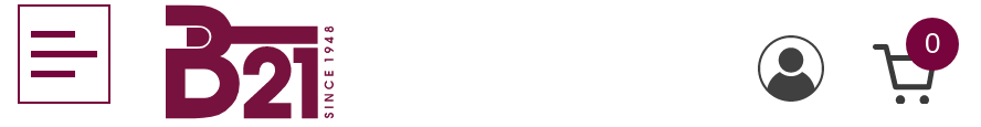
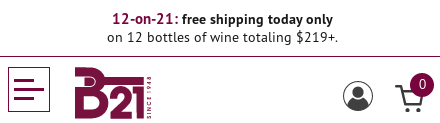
none -> [106,9,337,46] 12-on-21: free shipping today only | on 12 bottles of wine totaling $219+.

